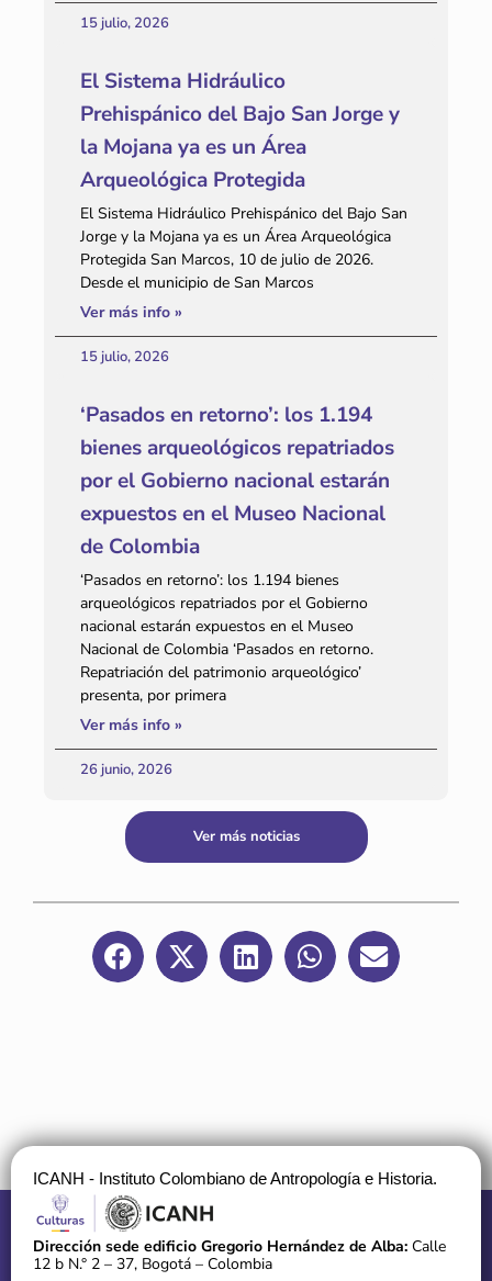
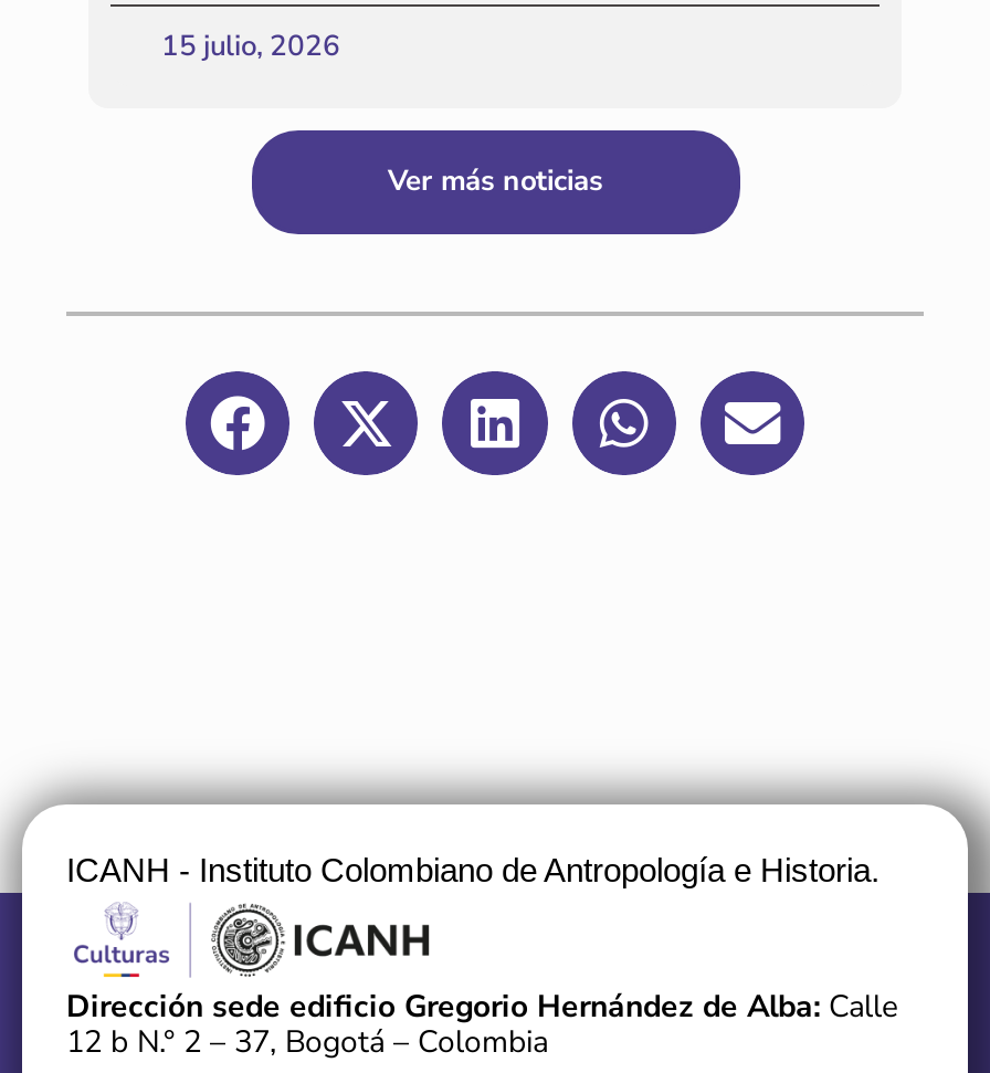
[80,67,407,779] El Sistema Hidráulico | Prehispánico del Bajo San Jorge y | la Mojana ya es un Área | Arqueológica Protegida | El Sistema Hidráulico Prehispánico del Bajo San | Jorge y la Mojana ya es un Área Arqueológica | Protegida San Marcos, 10 de julio de 2026. | Desde el municipio de San Marcos | Ver más info » | 15 julio, 2026 | ‘Pasados en retorno’: los 1.194 | bienes arqueológicos repatriados | por el Gobierno nacional estarán | expuestos en el Museo Nacional | de Colombia | ‘Pasados en retorno’: los 1.194 bienes | arqueológicos repatriados por el Gobierno | nacional estarán expuestos en el Museo | Nacional de Colombia ‘Pasados en retorno. | Repatriación del patrimonio arqueológico’ | presenta, por primera | Ver más info » | 26 junio, 2026 -> none

